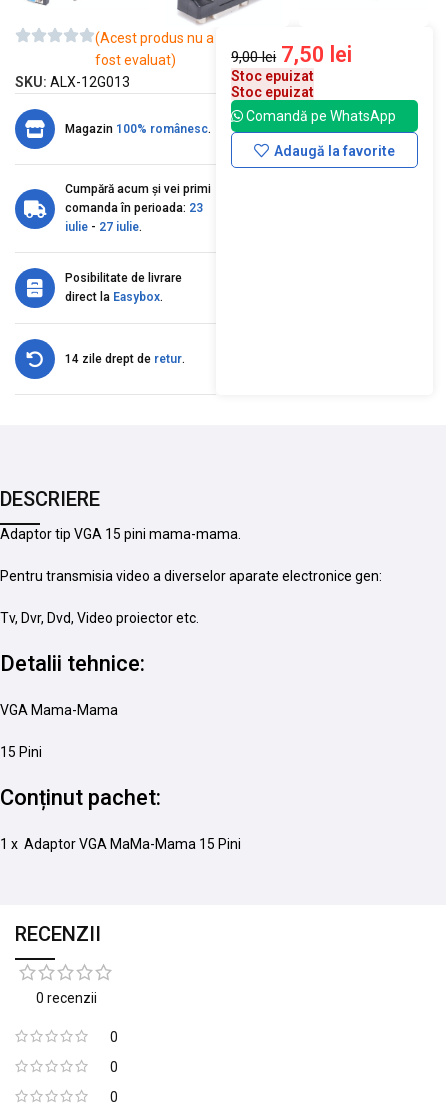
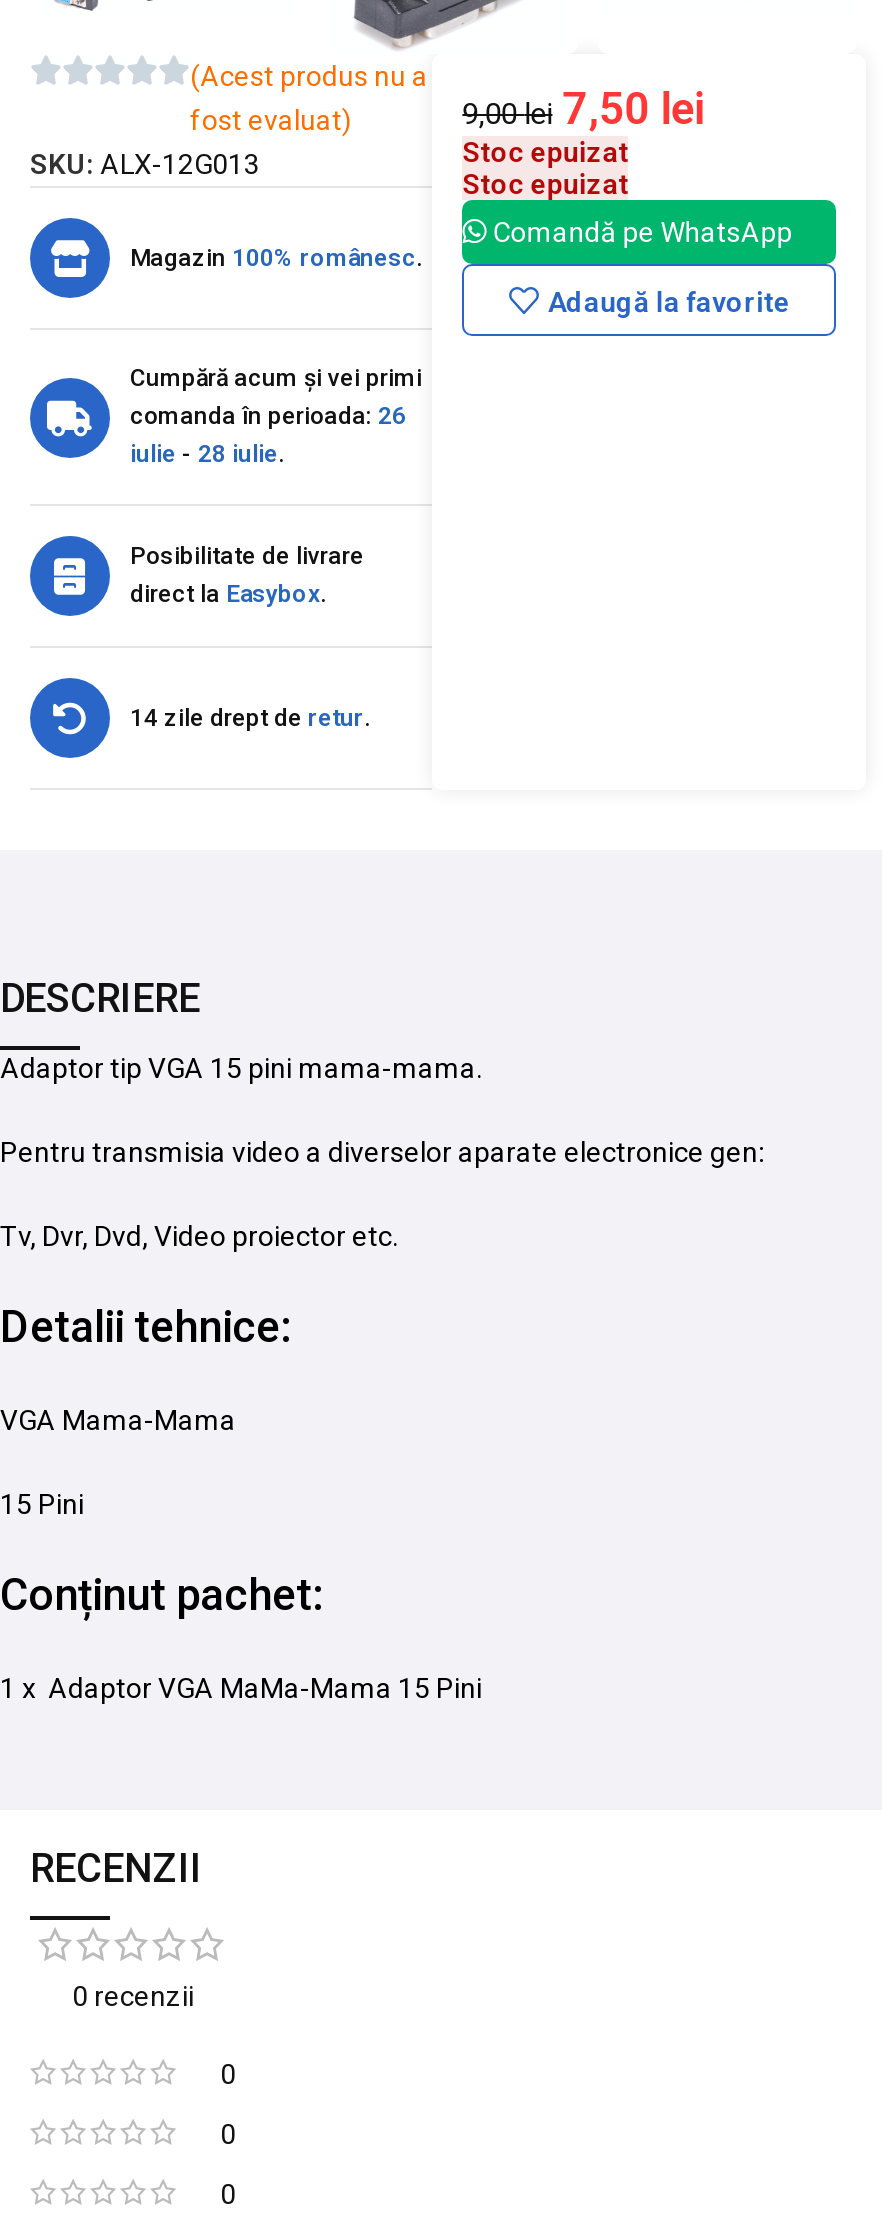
[65,201,203,215] comanda în perioada: 23 -> [130,403,406,431] comanda în perioada: 26
[65,220,142,234] iulie - 27 iulie. -> [130,441,284,469] iulie - 28 iulie.

